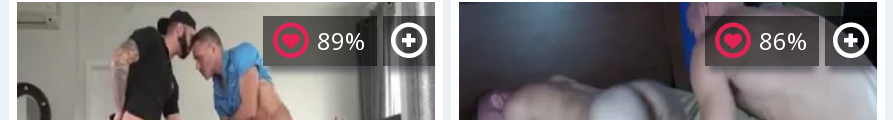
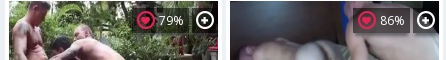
[317,25,367,59] 89% -> [159,12,184,29] 79%

